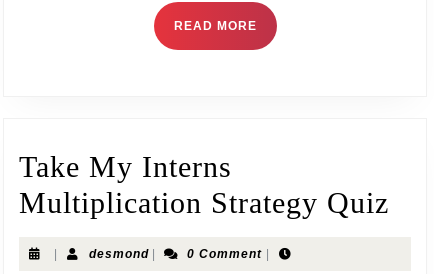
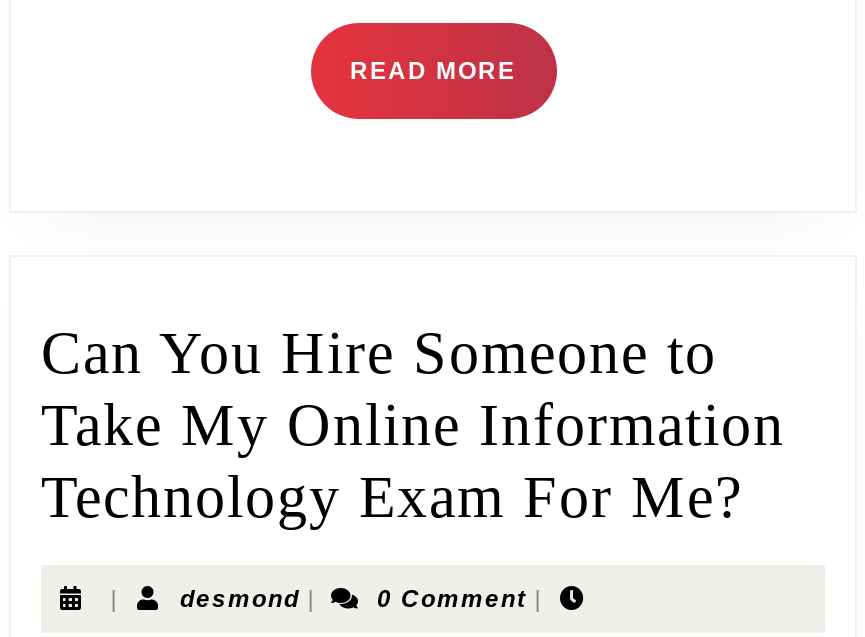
[19,150,389,219] Take My Interns | Multiplication Strategy Quiz -> [41,319,785,529] Can You Hire Someone to | Take My Online Information | Technology Exam For Me?

